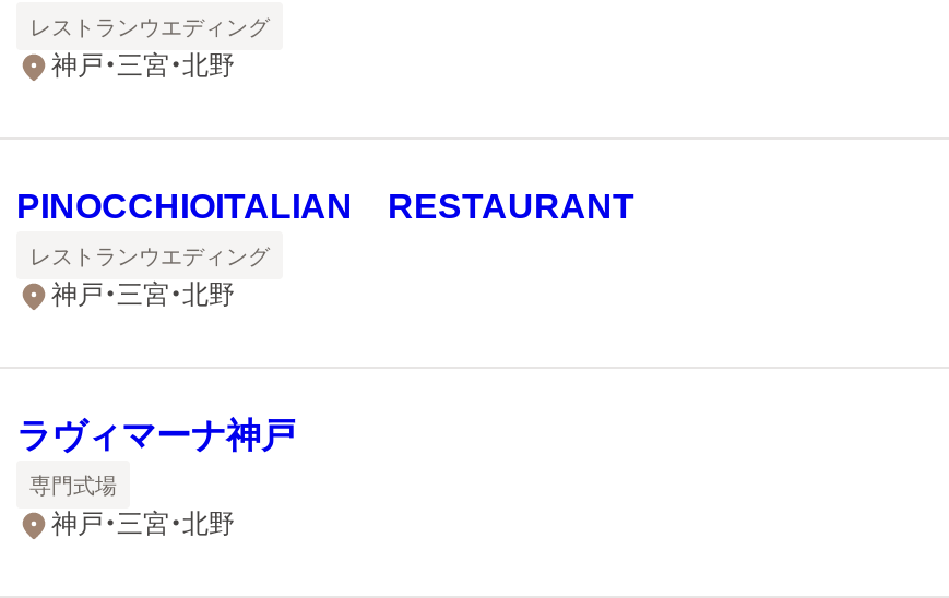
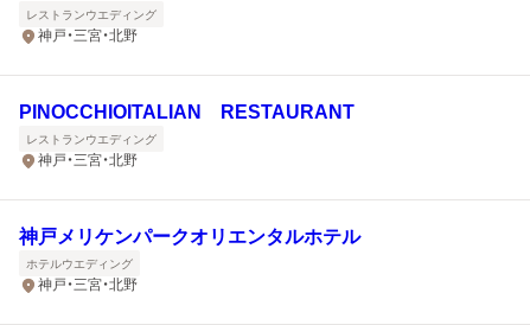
[16,417,296,454] ラヴィマーナ神戸 -> [19,227,360,247] 神戸メリケンパークオリエンタルホテル
[29,473,117,497] 専門式場 -> [26,257,133,270] ホテルウエディング

